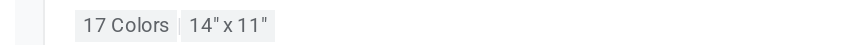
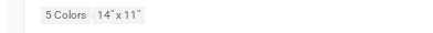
[83,14,267,36] 17 Colors 14" x 11" -> [45,9,140,21] 5 Colors 14" x 11"

